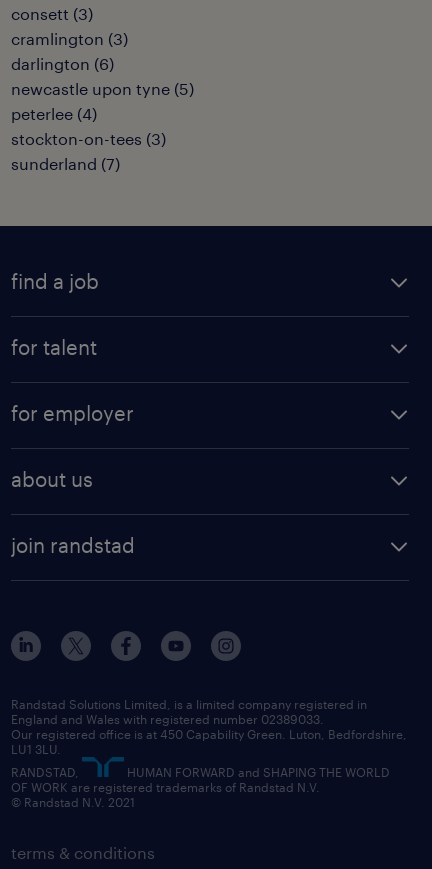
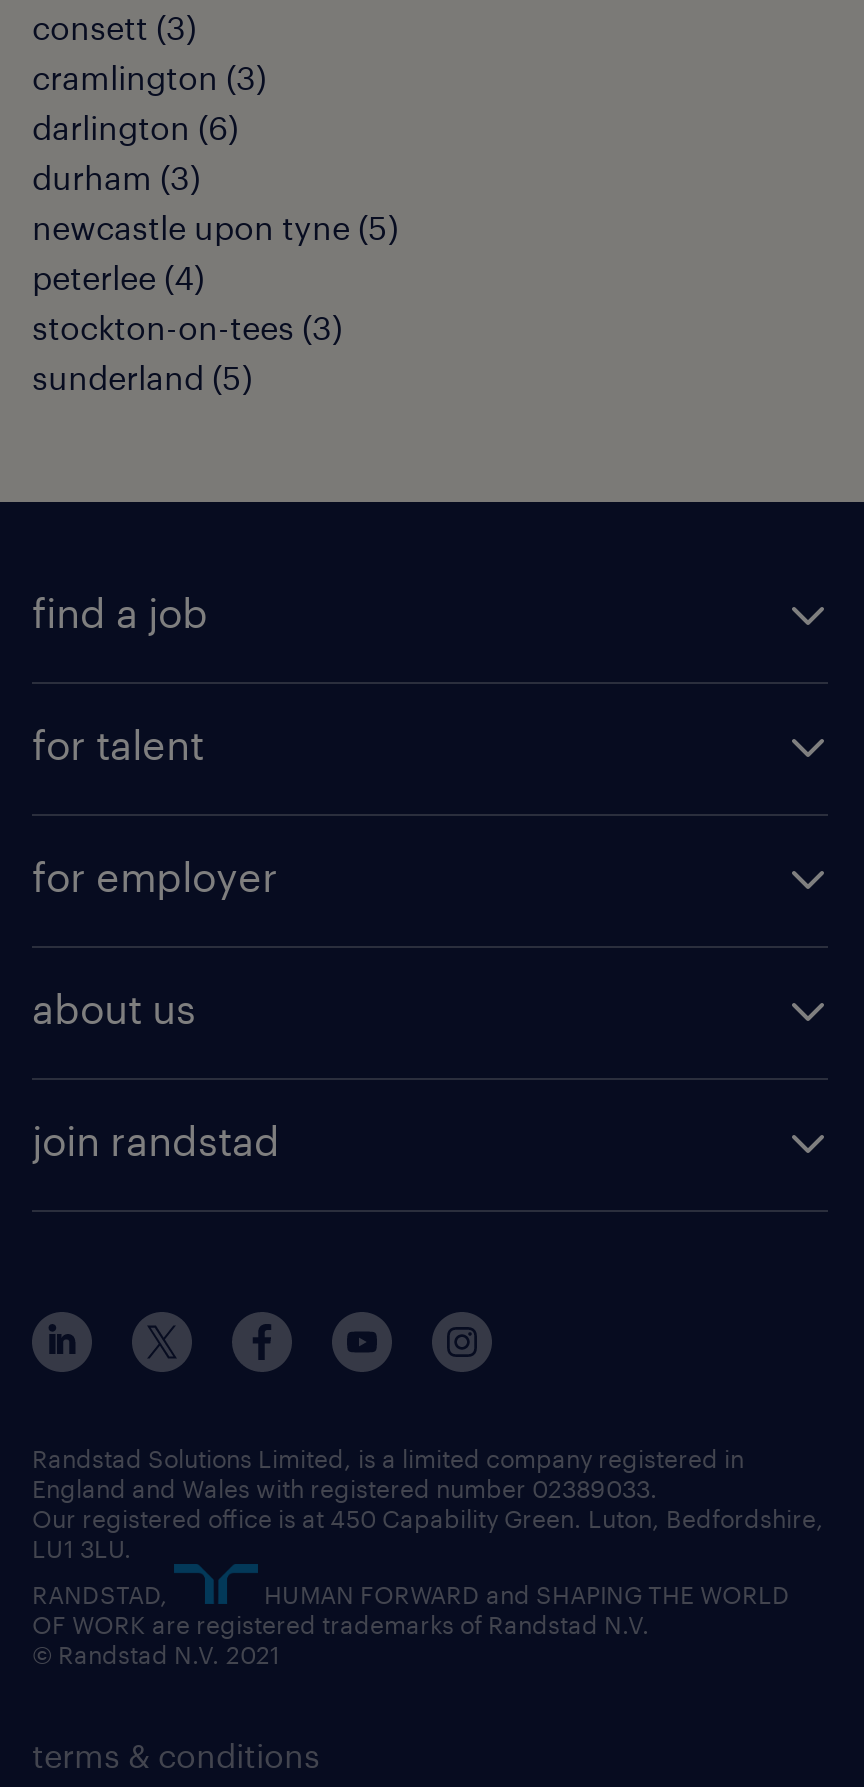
none -> [32,158,200,196] durham (3)
[11,154,120,173] sunderland (7) -> [32,358,252,396] sunderland (5)

